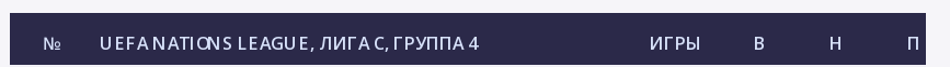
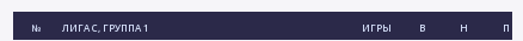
[100,30,479,54] UEFA NATIONS LEAGUE, ЛИГА C, ГРУППА 4 -> [62,21,149,34] ЛИГА C, ГРУППА 1

